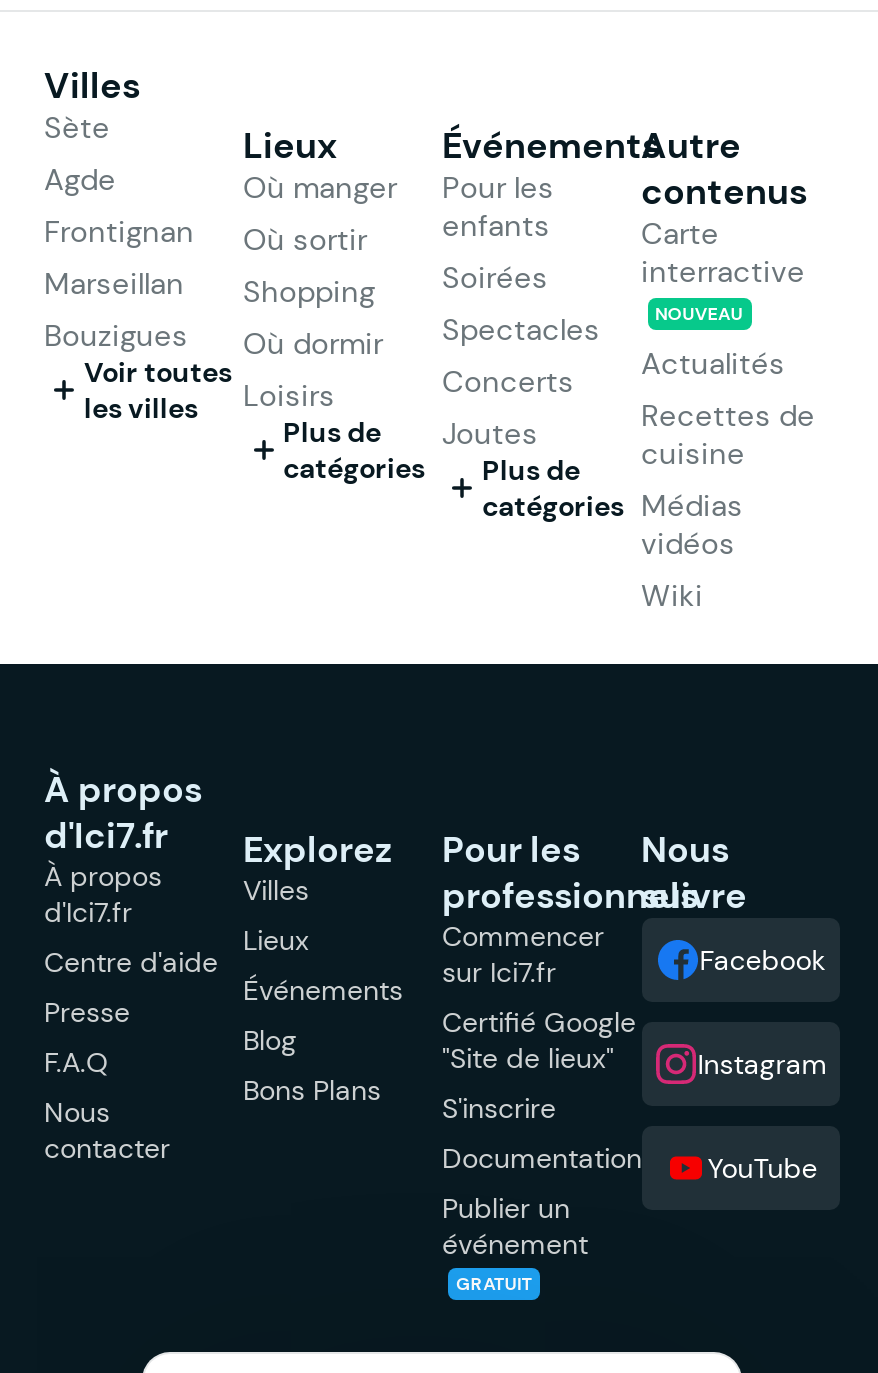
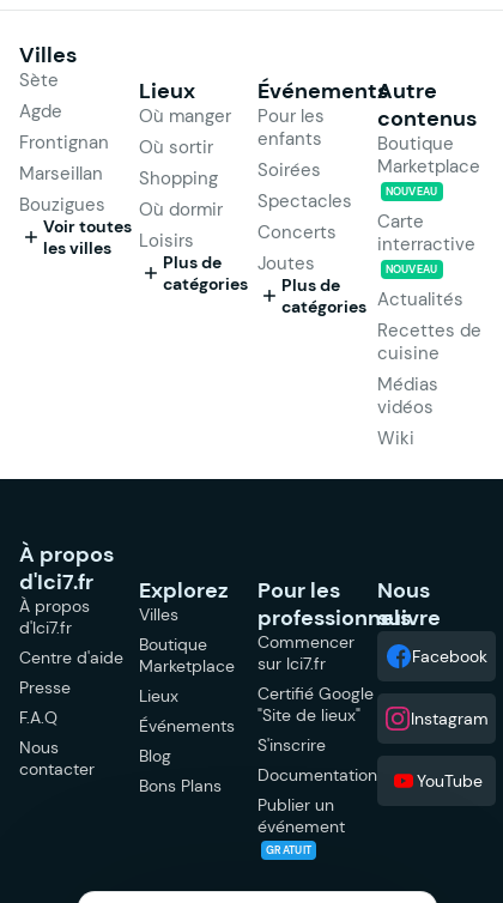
none -> [377,132,480,199] Boutique | Marketplace | NOUVEAU
moved [243,923,403,1109] -> [138,685,234,796]: Lieux | Événements | Blog | Bons Plans
none -> [138,634,234,677] Boutique | Marketplace

